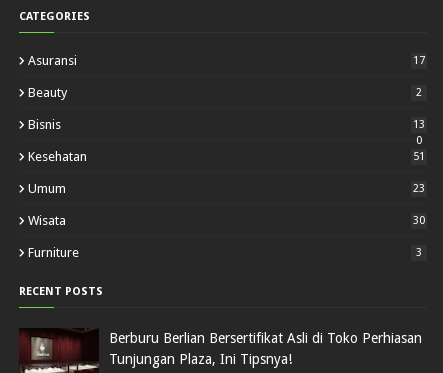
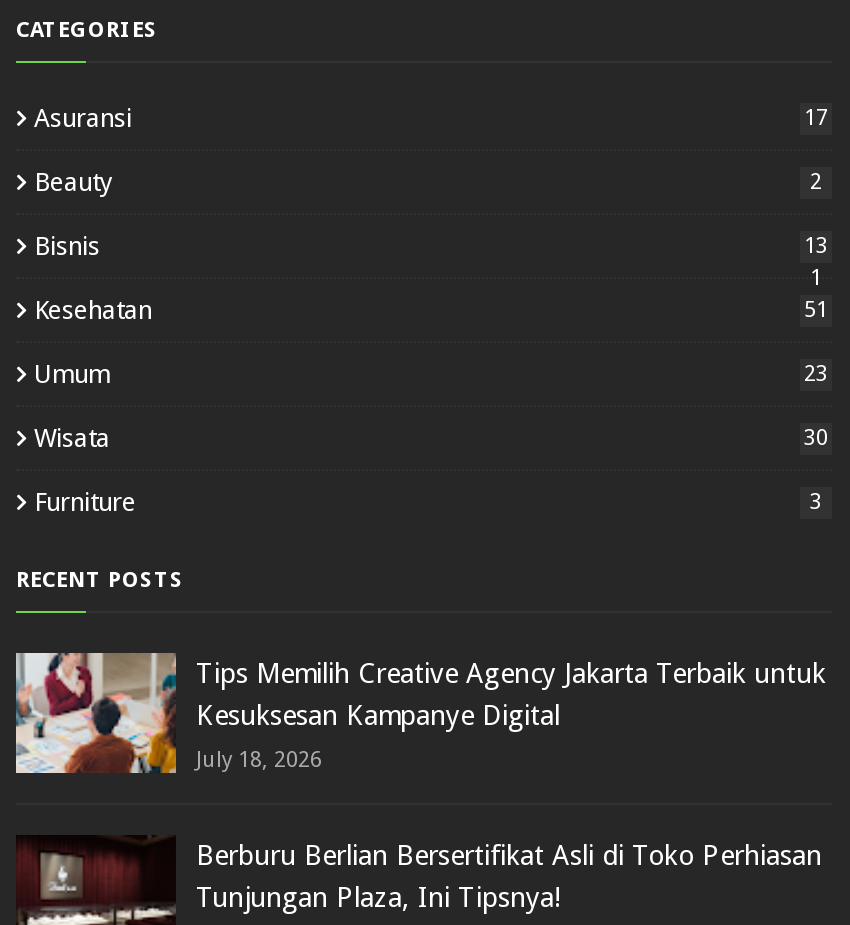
[416,134,422,147] 0 -> [810,265,822,291] 1
none -> [14,651,826,775] [image] | Tips Memilih Creative Agency Jakarta Terbaik untuk | Kesuksesan Kampanye Digital | July 18, 2026

